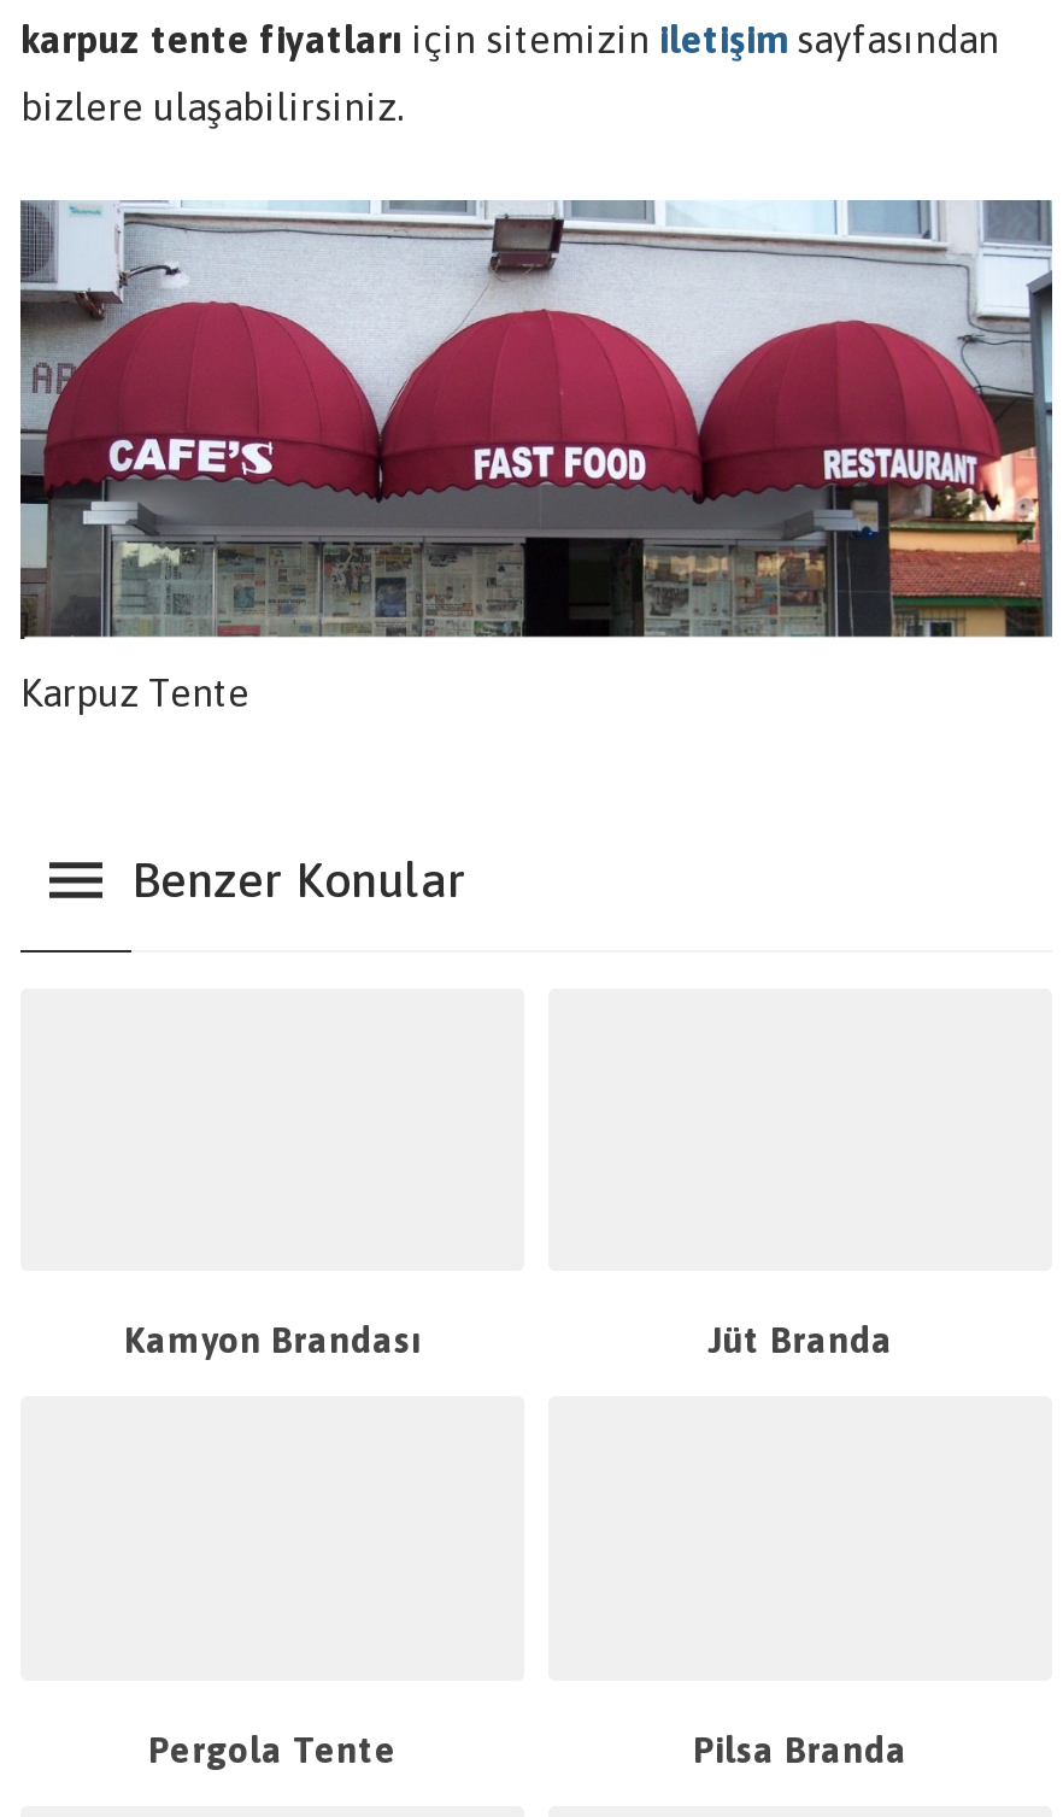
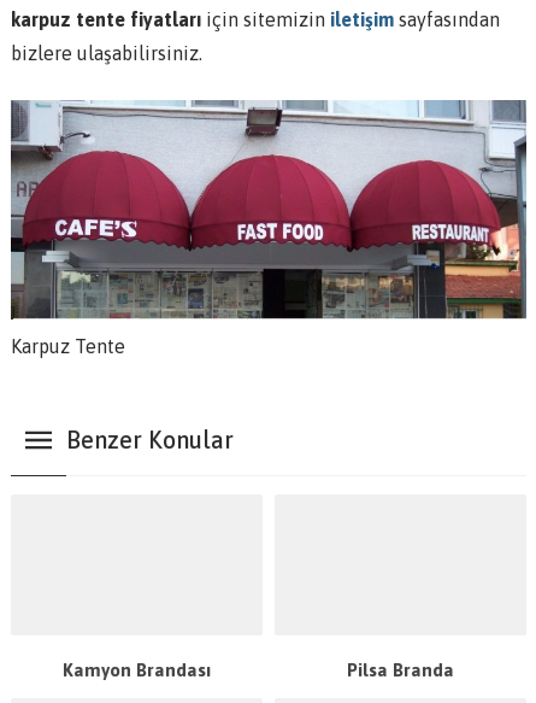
[707,1320,893,1361] Jüt Branda -> none
[148,1729,397,1770] Pergola Tente -> none

